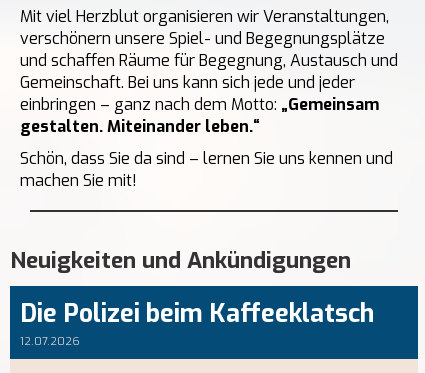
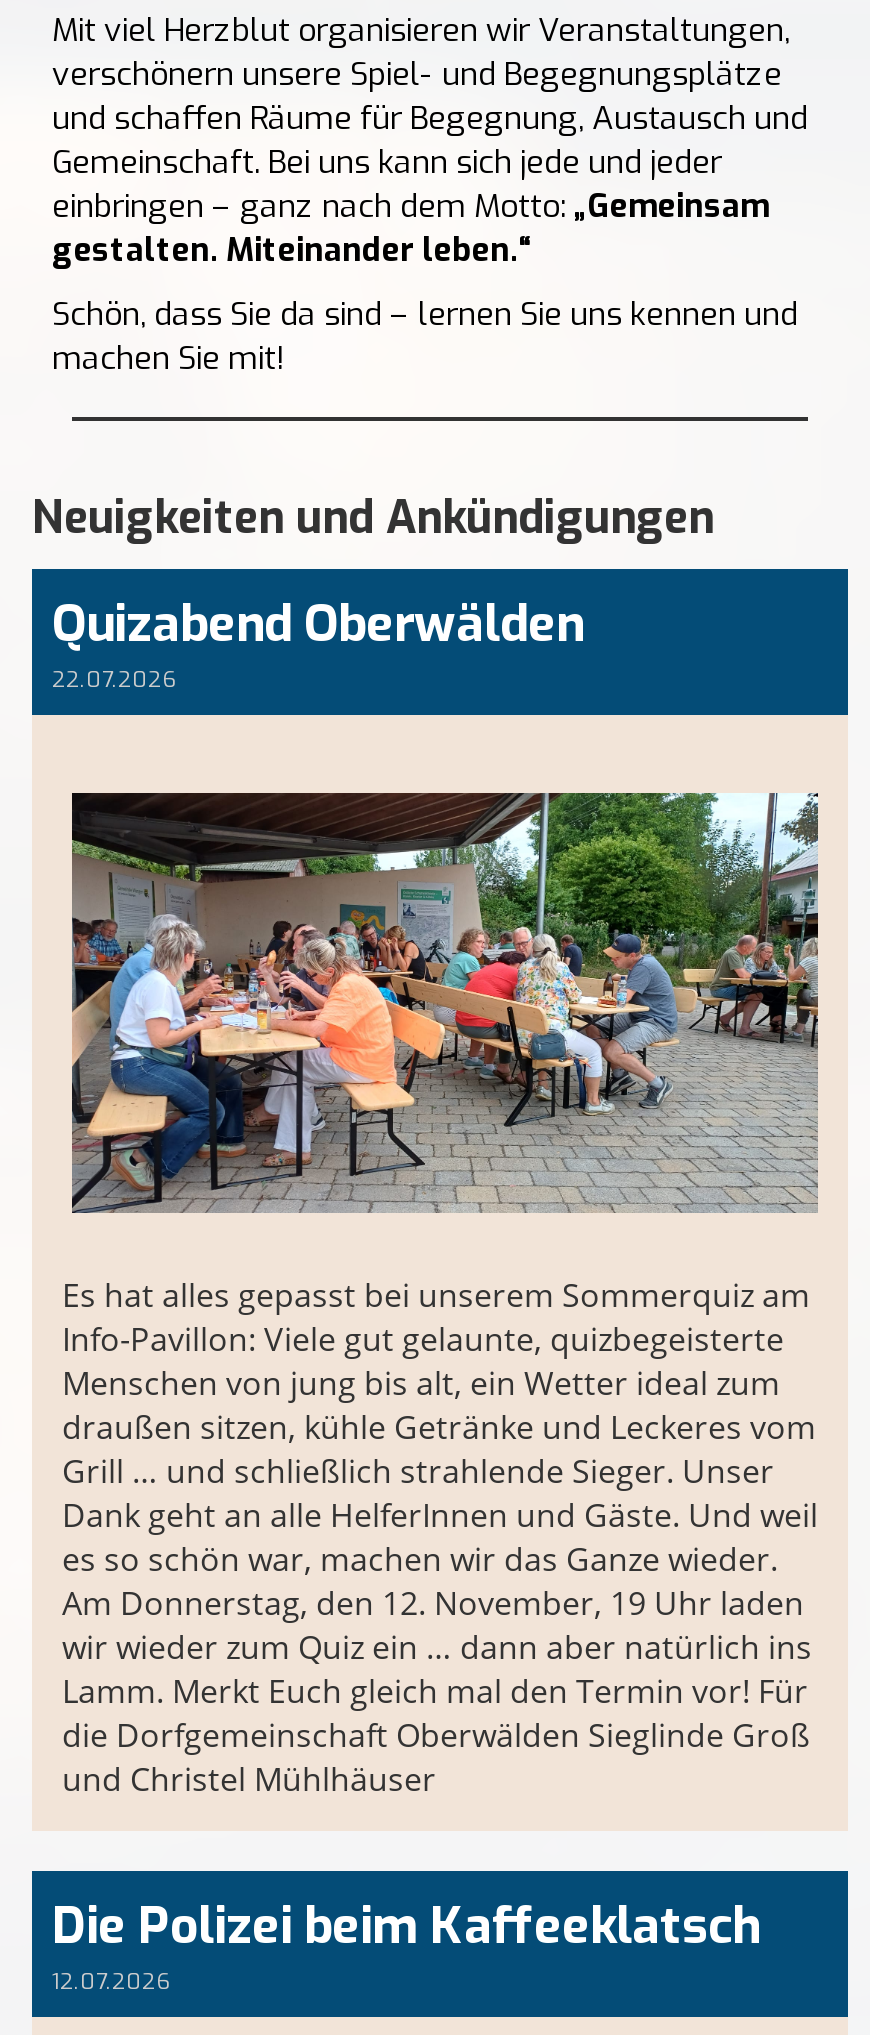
none -> [52,591,584,695] Quizabend Oberwälden | 22.07.2026
none -> [62,791,820,1800] [image] | Es hat alles gepasst bei unserem Sommerquiz am | Info-Pavillon: Viele gut gelaunte, quizbegeisterte | Menschen von jung bis alt, ein Wetter ideal zum | draußen sitzen, kühle Getränke und Leckeres vom | Grill … und schließlich strahlende Sieger. Unser | Dank geht an alle HelferInnen und Gäste. Und weil | es so schön war, machen wir das Ganze wieder. | Am Donnerstag, den 12. November, 19 Uhr laden | wir wieder zum Quiz ein … dann aber natürlich ins | Lamm. Merkt Euch gleich mal den Termin vor! Für | die Dorfgemeinschaft Oberwälden Sieglinde Groß | und Christel Mühlhäuser

